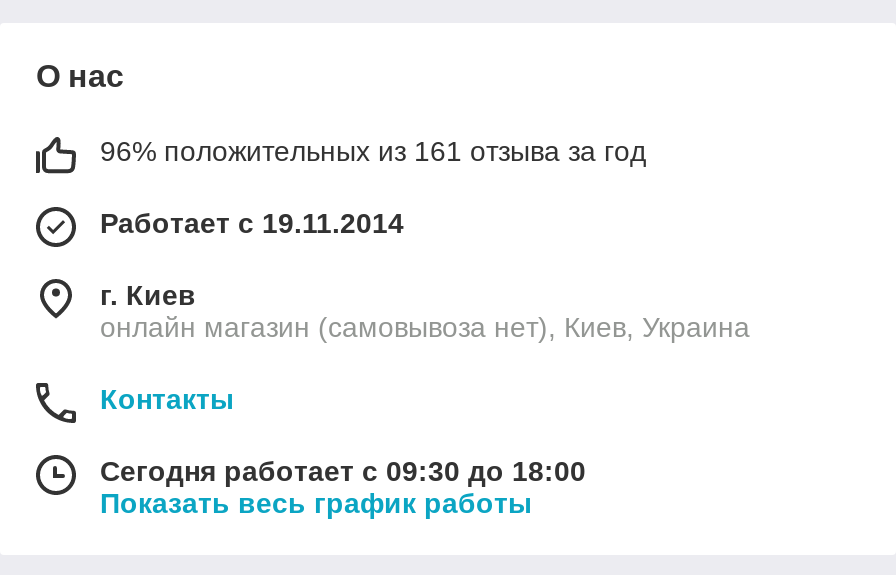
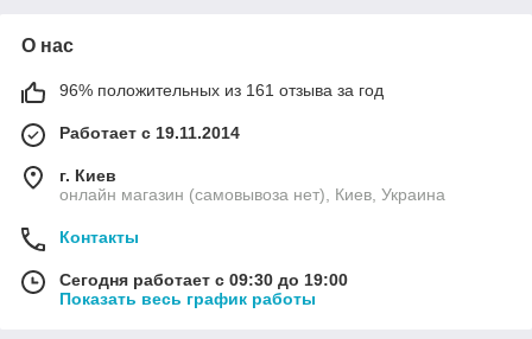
[100,455,586,487] Сегодня работает с 09:30 до 18:00 -> [59,270,348,289] Сегодня работает с 09:30 до 19:00

